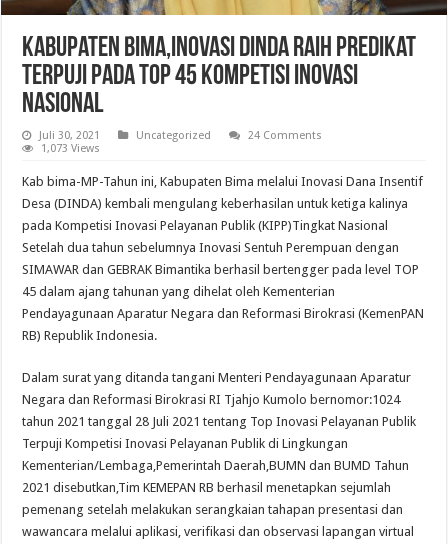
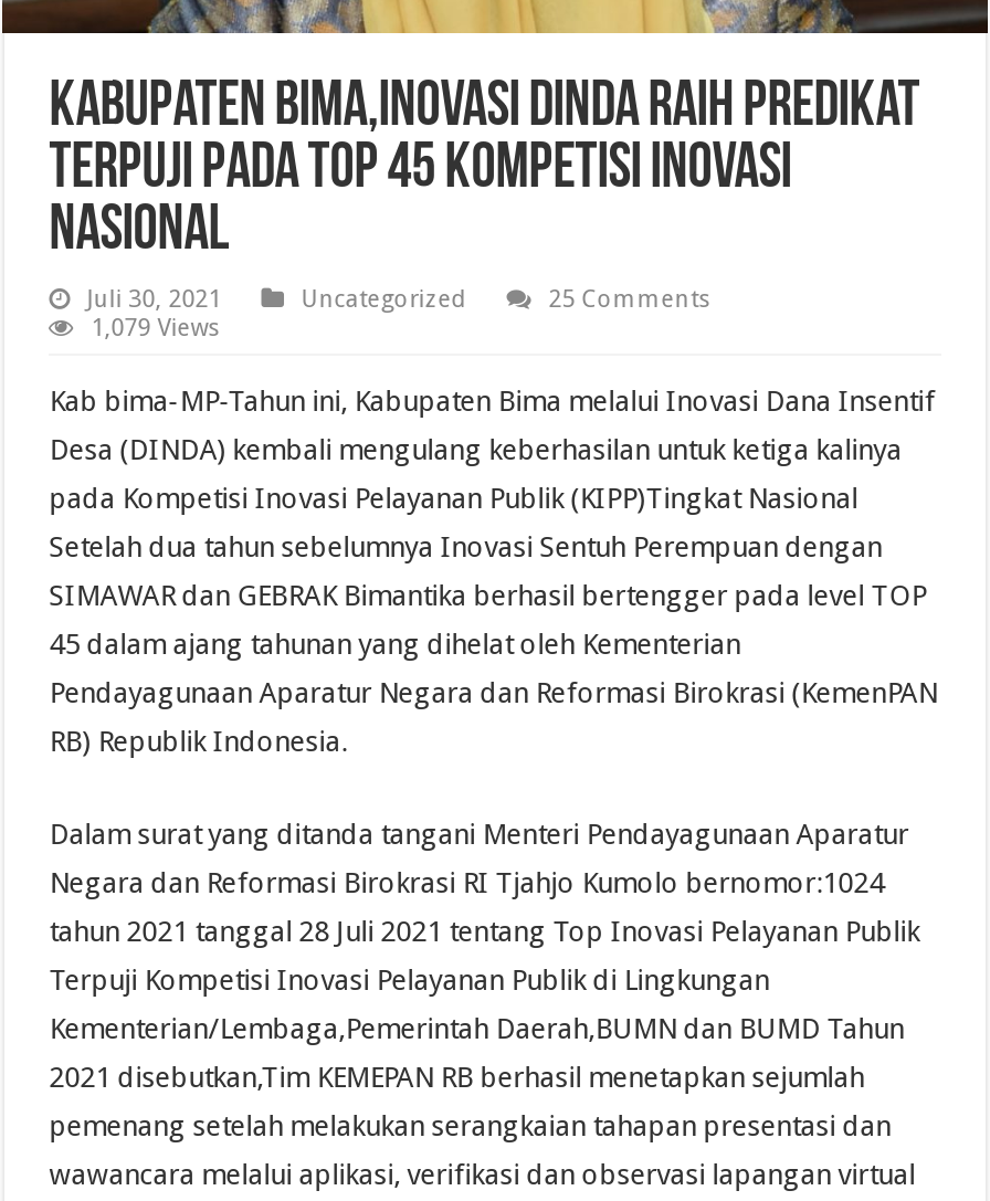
[248,129,322,142] 24 Comments -> [548,285,712,313] 25 Comments
[41,142,100,155] 1,073 Views -> [91,313,221,342] 1,079 Views

